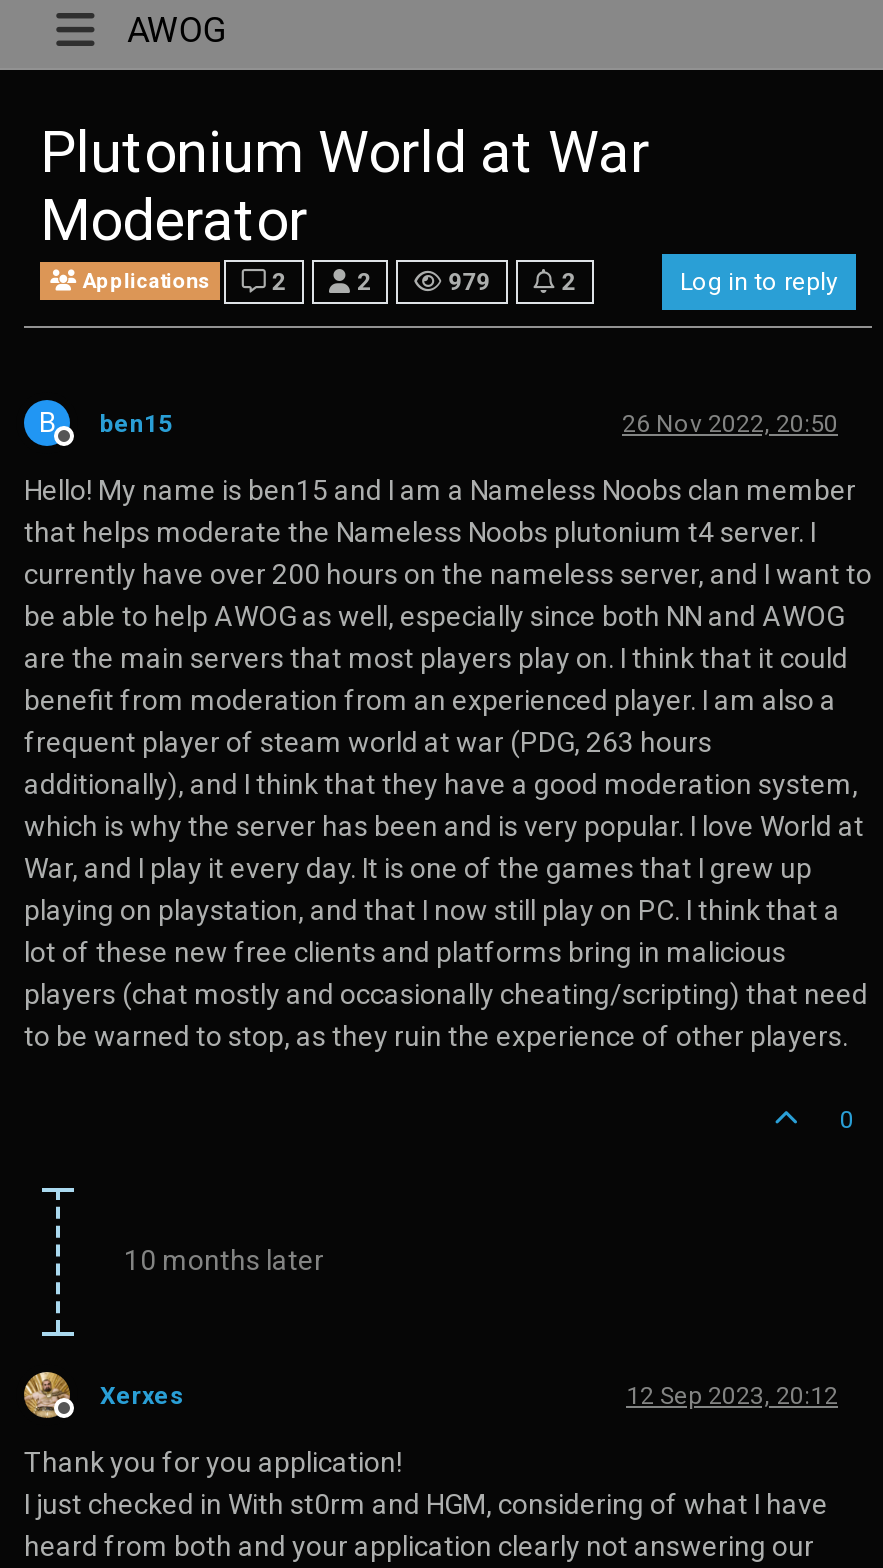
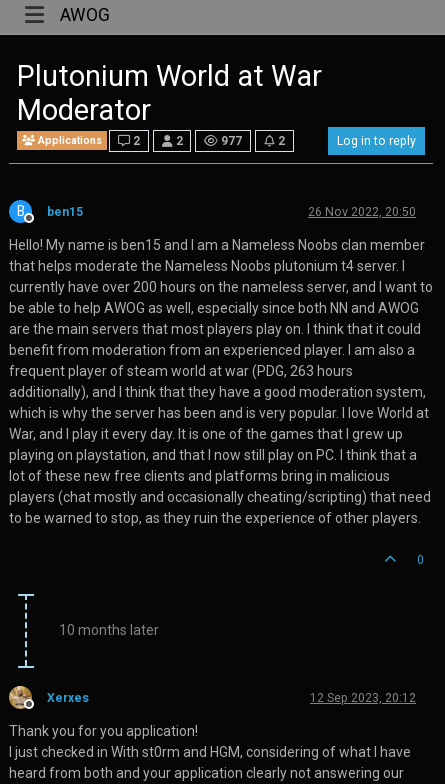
[448,268,490,296] 979 -> [221,134,242,148] 977

